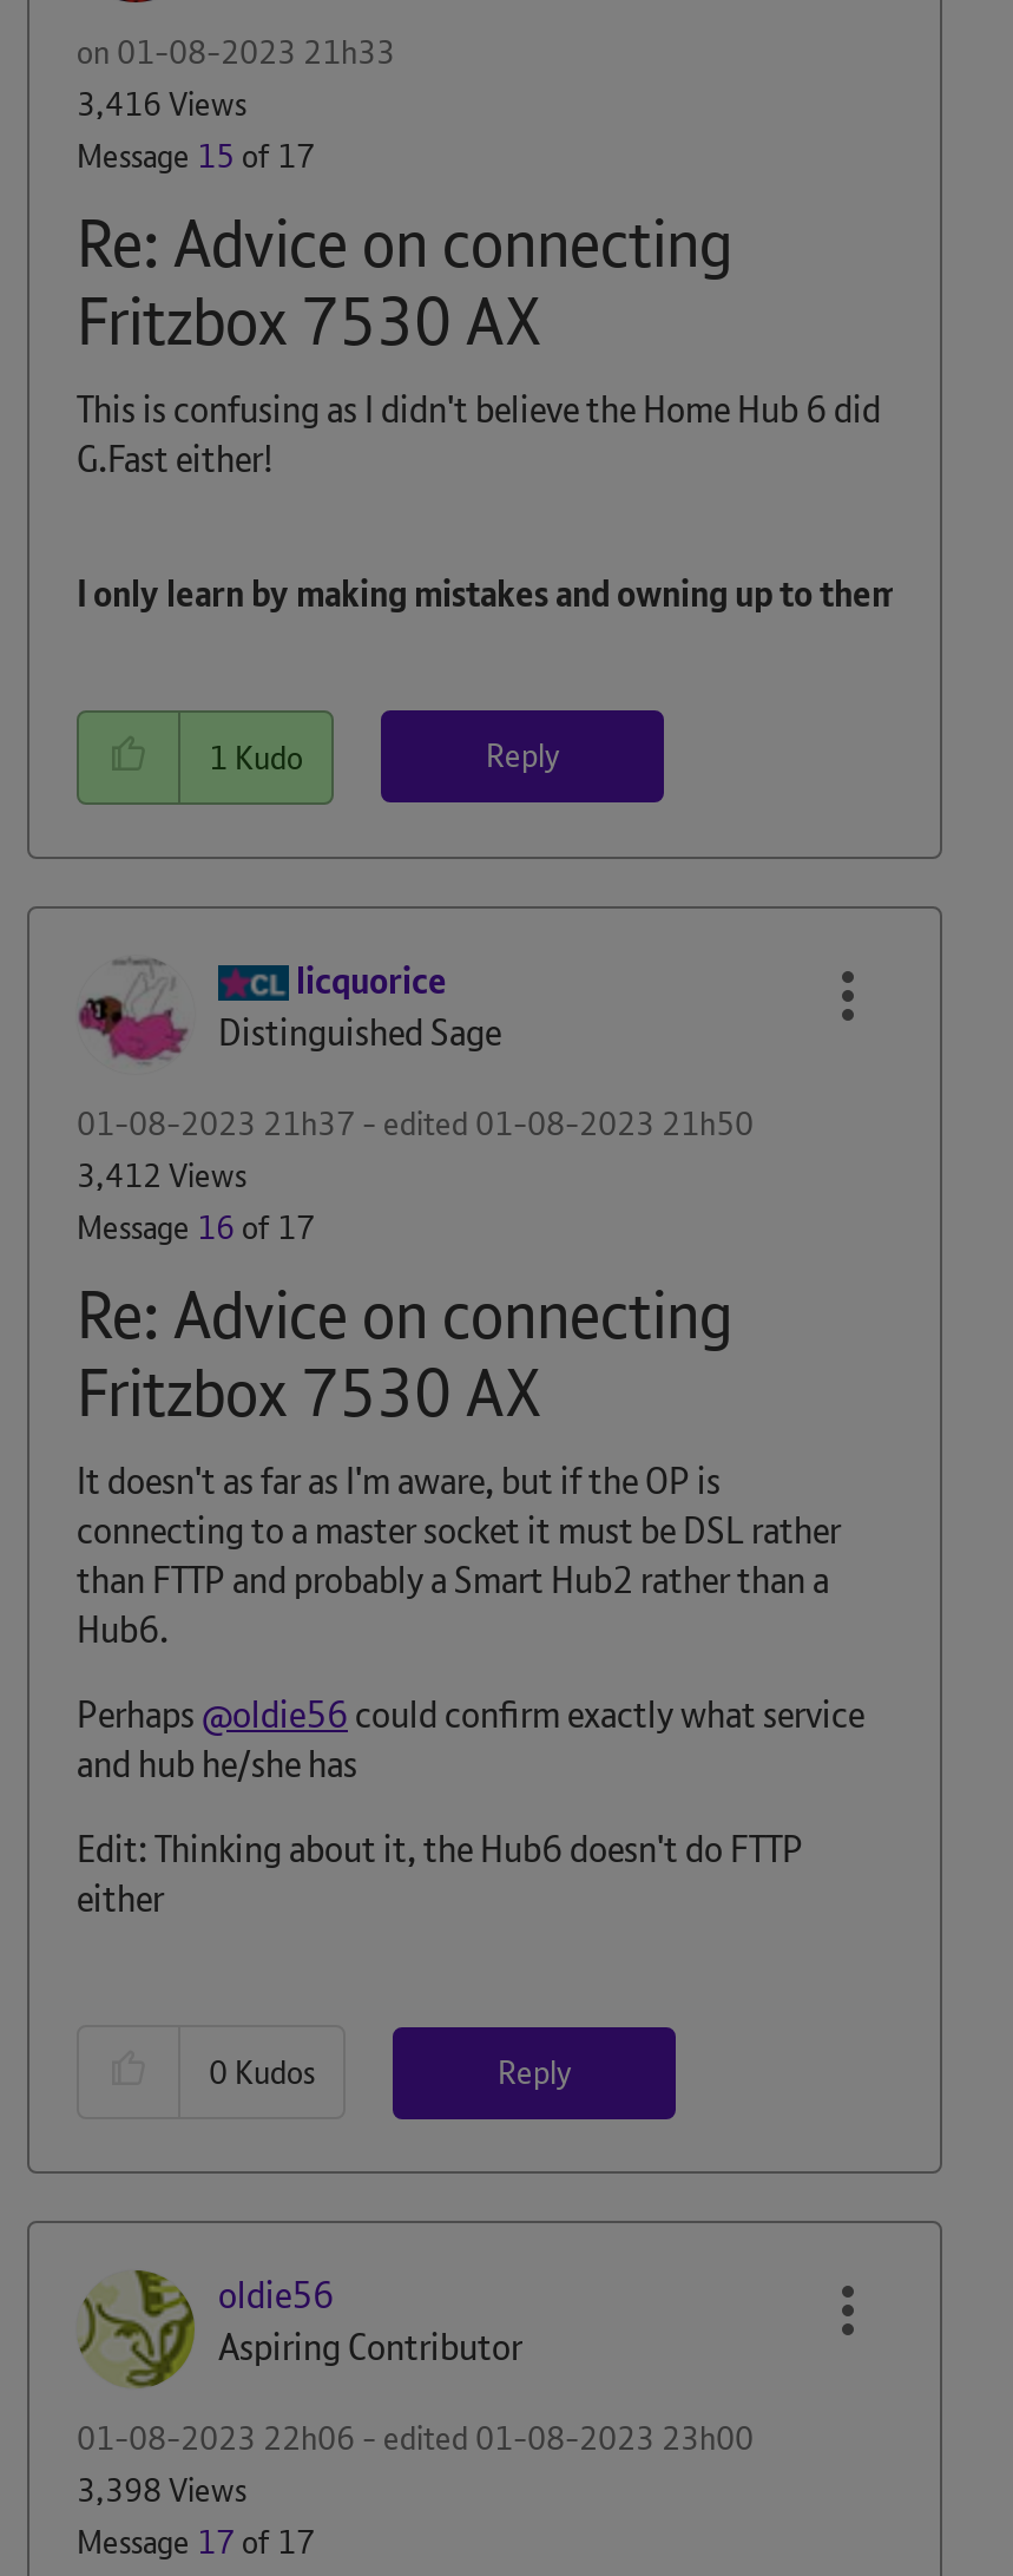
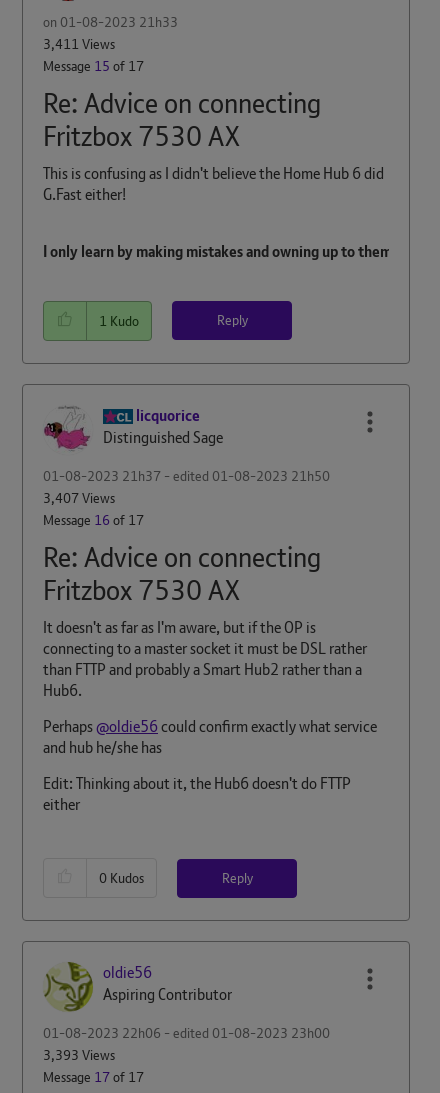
[77,83,246,125] 3,416 Views -> [43,35,115,53] 3,411 Views
[77,1153,246,1195] 3,412 Views -> [43,488,115,506] 3,407 Views
[77,2469,246,2511] 3,398 Views -> [43,1046,115,1064] 3,393 Views

